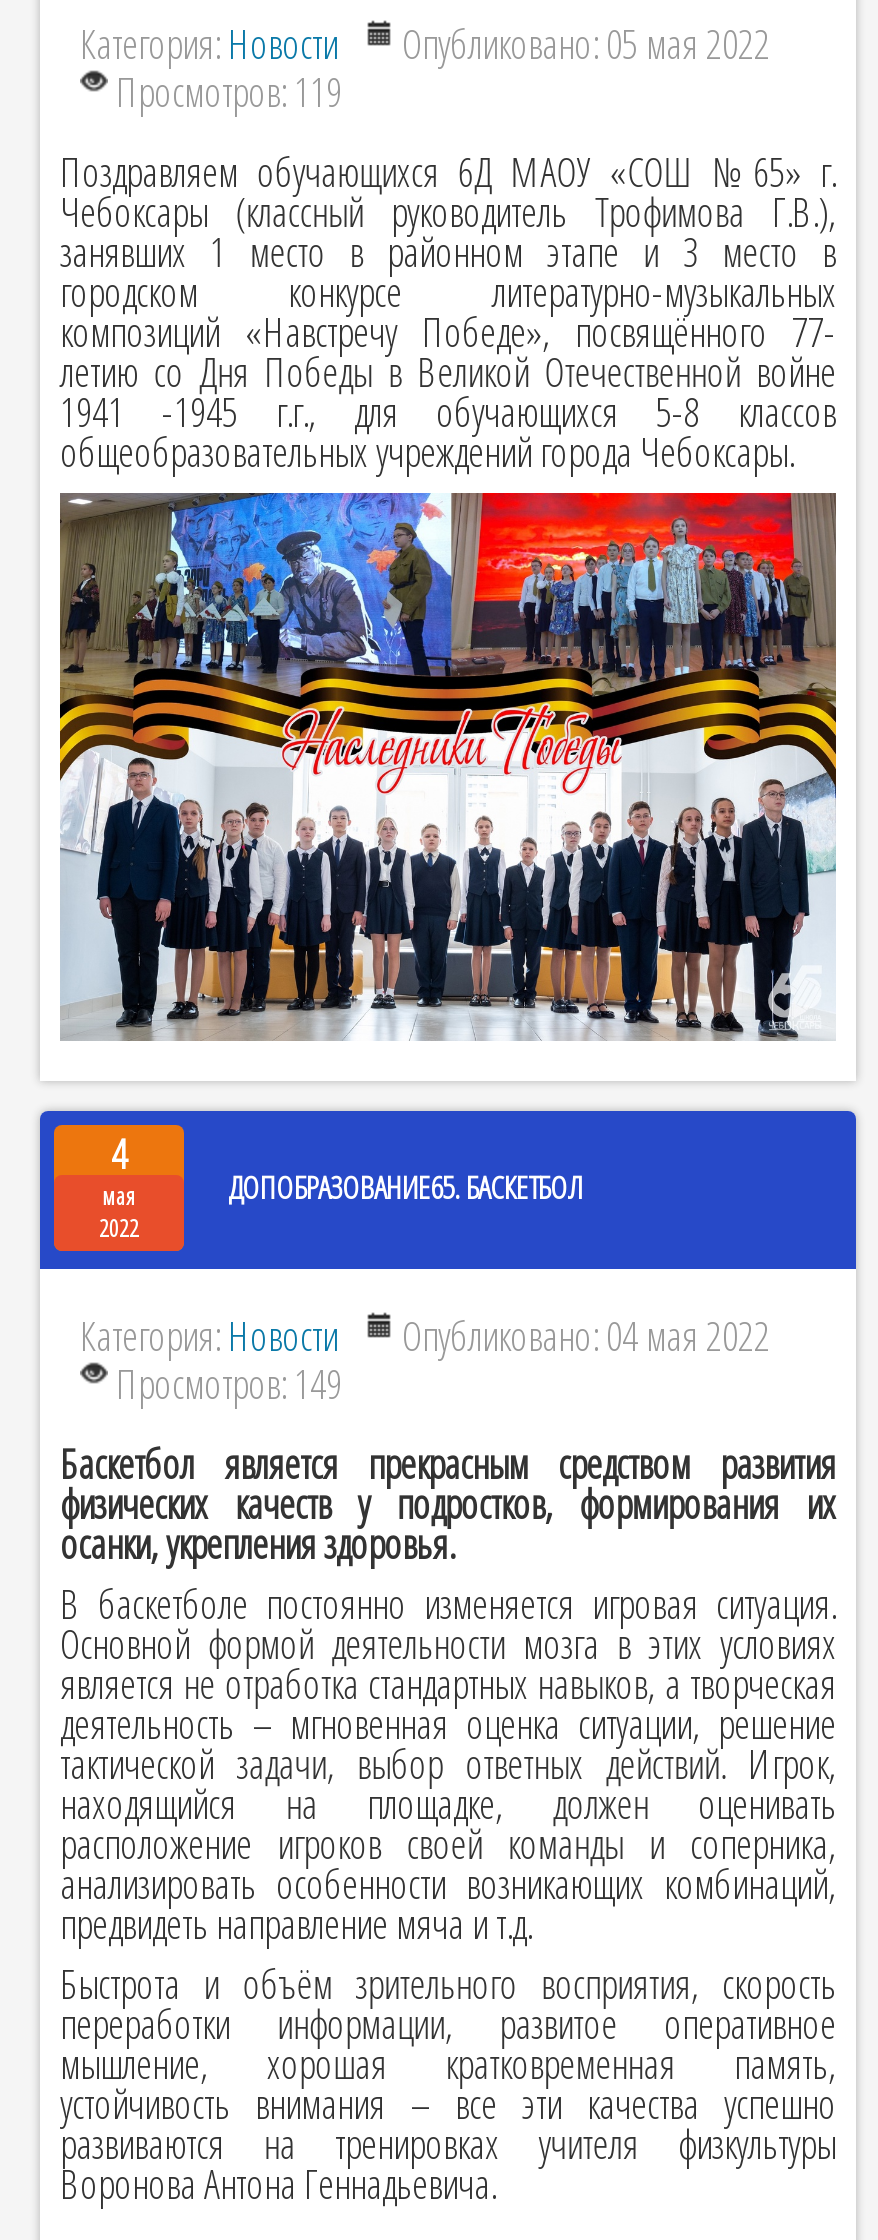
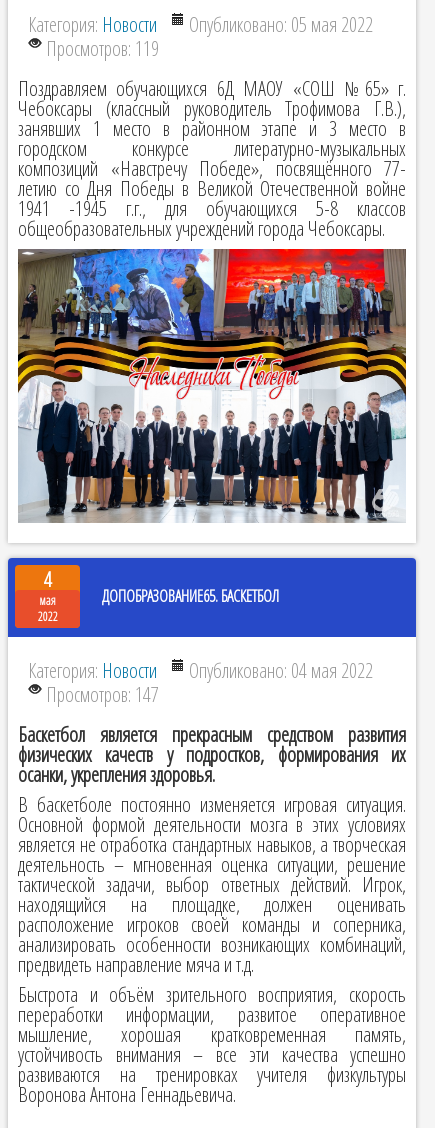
[116,1358,342,1412] Просмотров: 149 -> [46,681,159,708] Просмотров: 147

